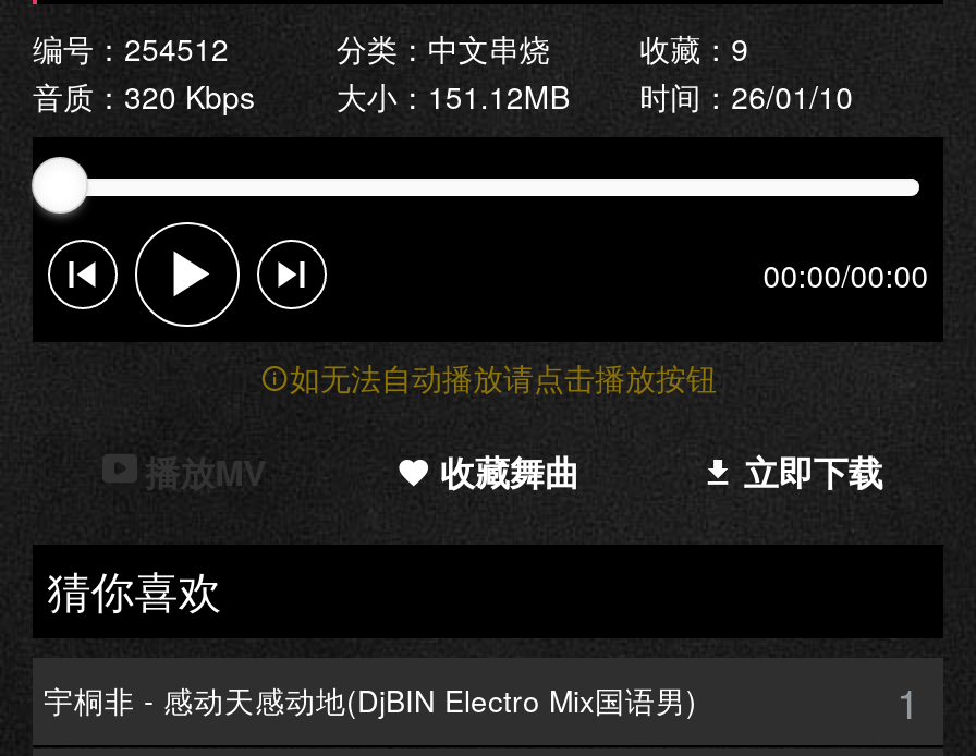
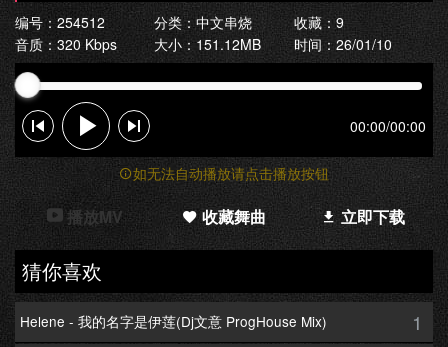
[44,678,697,722] 宇桐非 - 感动天感动地(DjBIN Electro Mix国语男) -> [20,311,327,331] Helene - 我的名字是伊莲(Dj文意 ProgHouse Mix)

